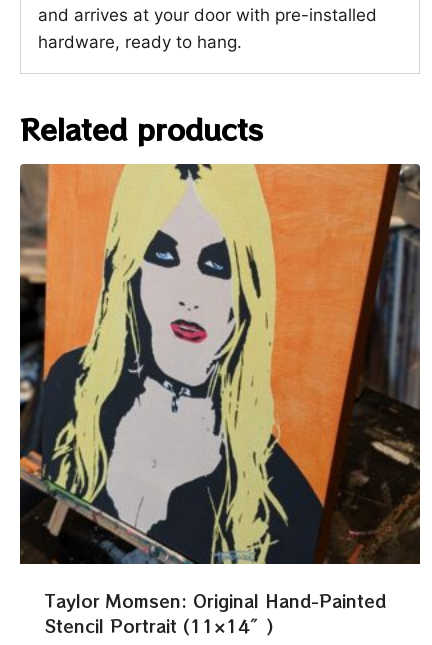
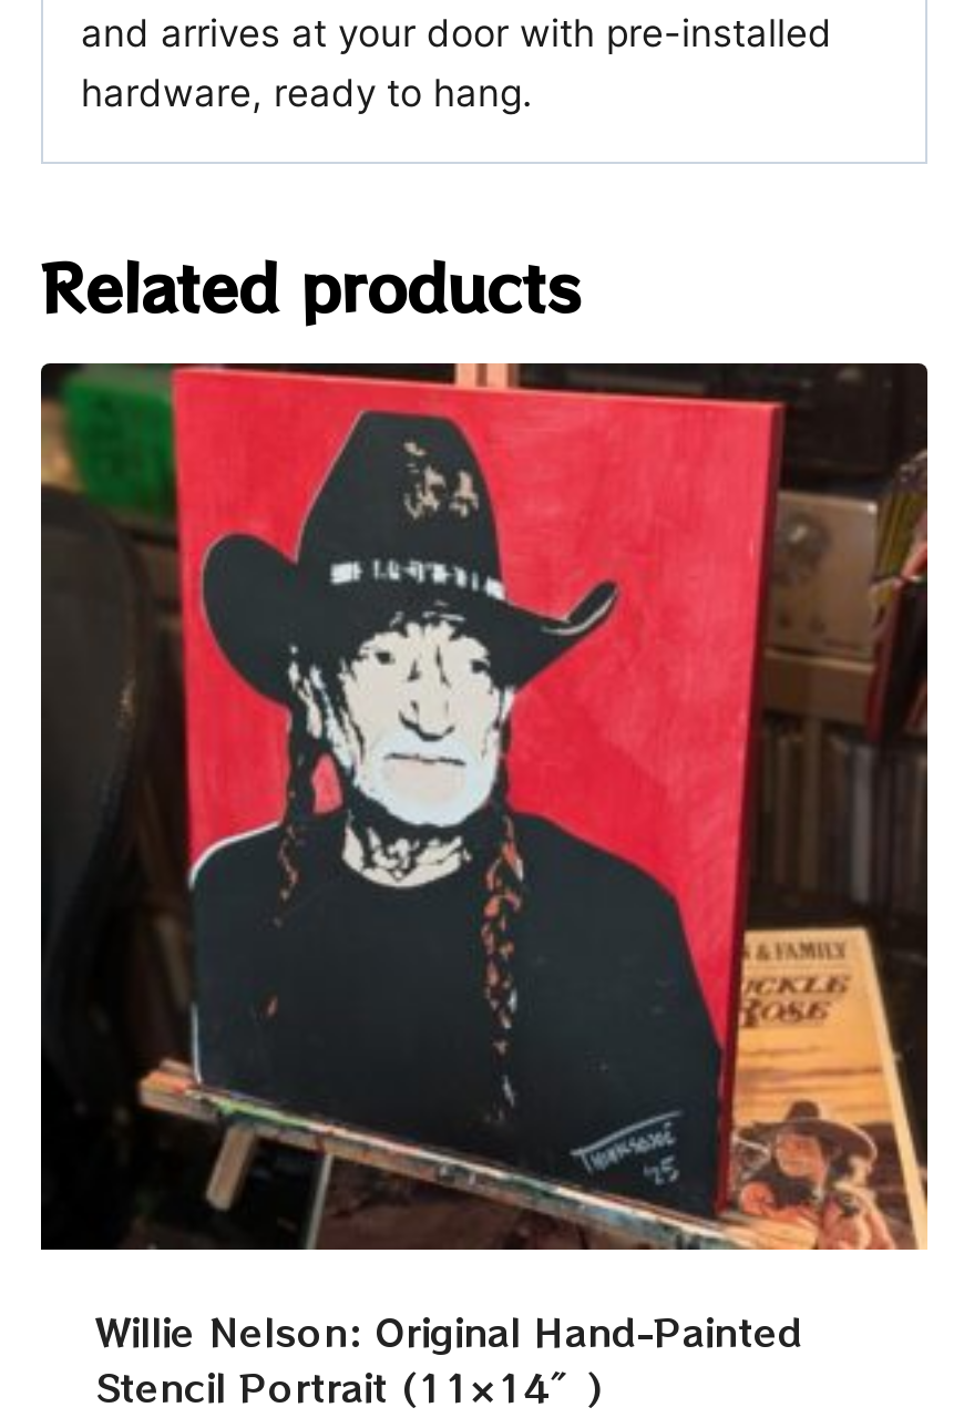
[19,163,421,613] [image] | Taylor Momsen: Original Hand-Painted -> [39,361,930,1358] [image] | Willie Nelson: Original Hand-Painted

